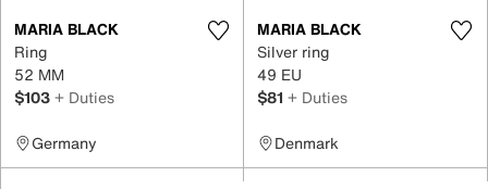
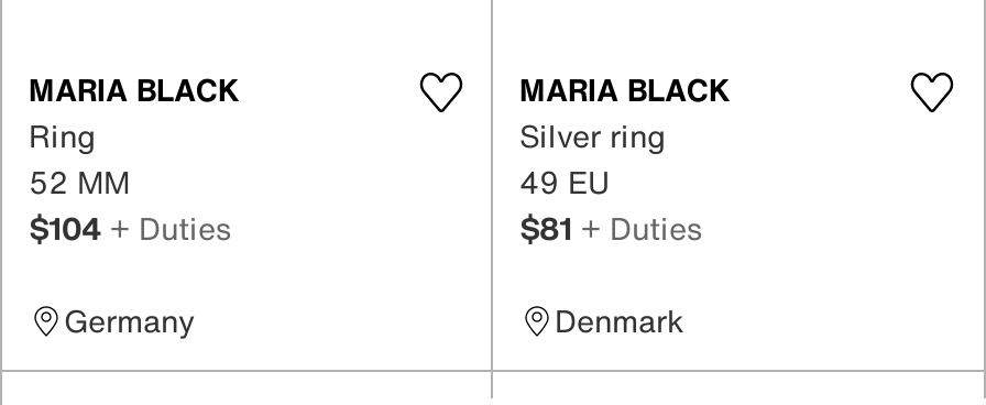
[14,86,114,109] $103 + Duties -> [29,205,231,251] $104 + Duties

